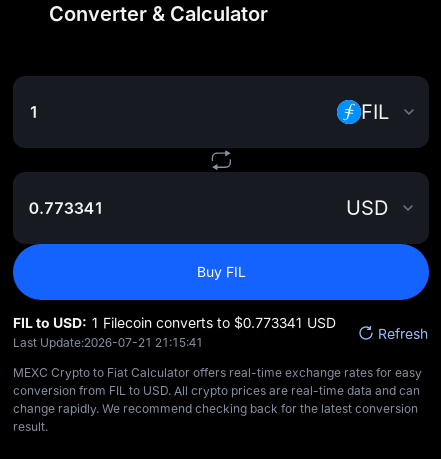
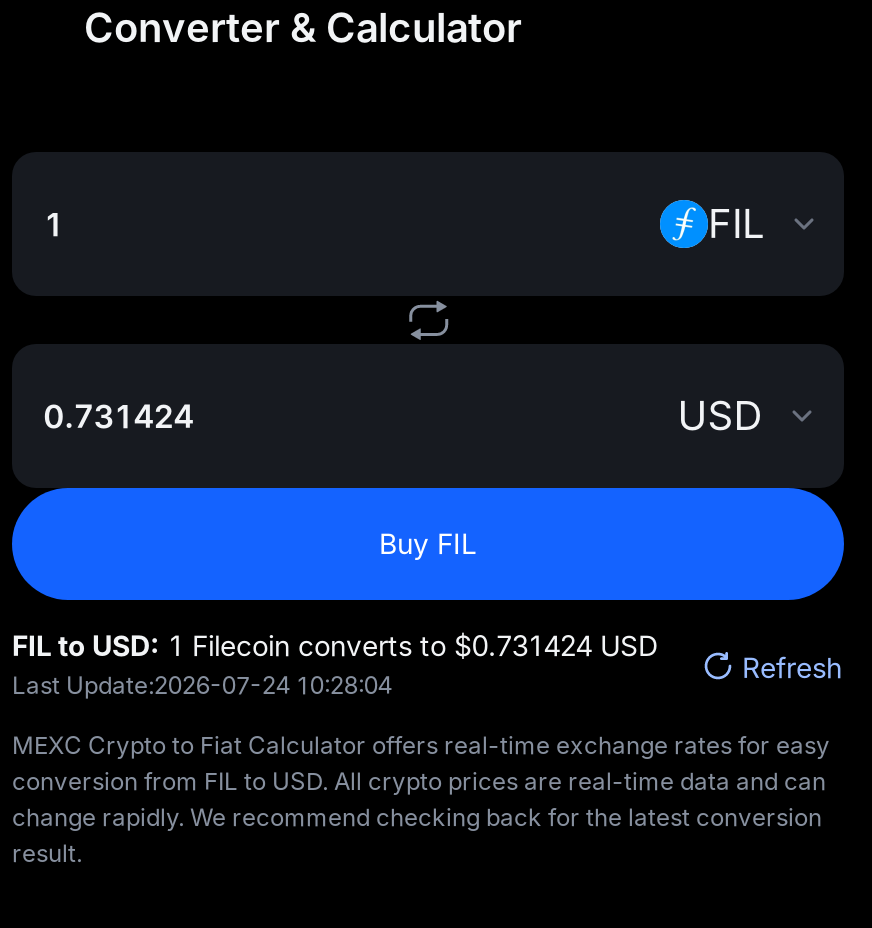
[13,314,336,331] FIL to USD: 1 Filecoin converts to $0.773341 USD -> [12,628,658,662] FIL to USD: 1 Filecoin converts to $0.731424 USD
[13,335,203,350] Last Update:2026-07-21 21:15:41 -> [12,670,392,700] Last Update:2026-07-24 10:28:04

